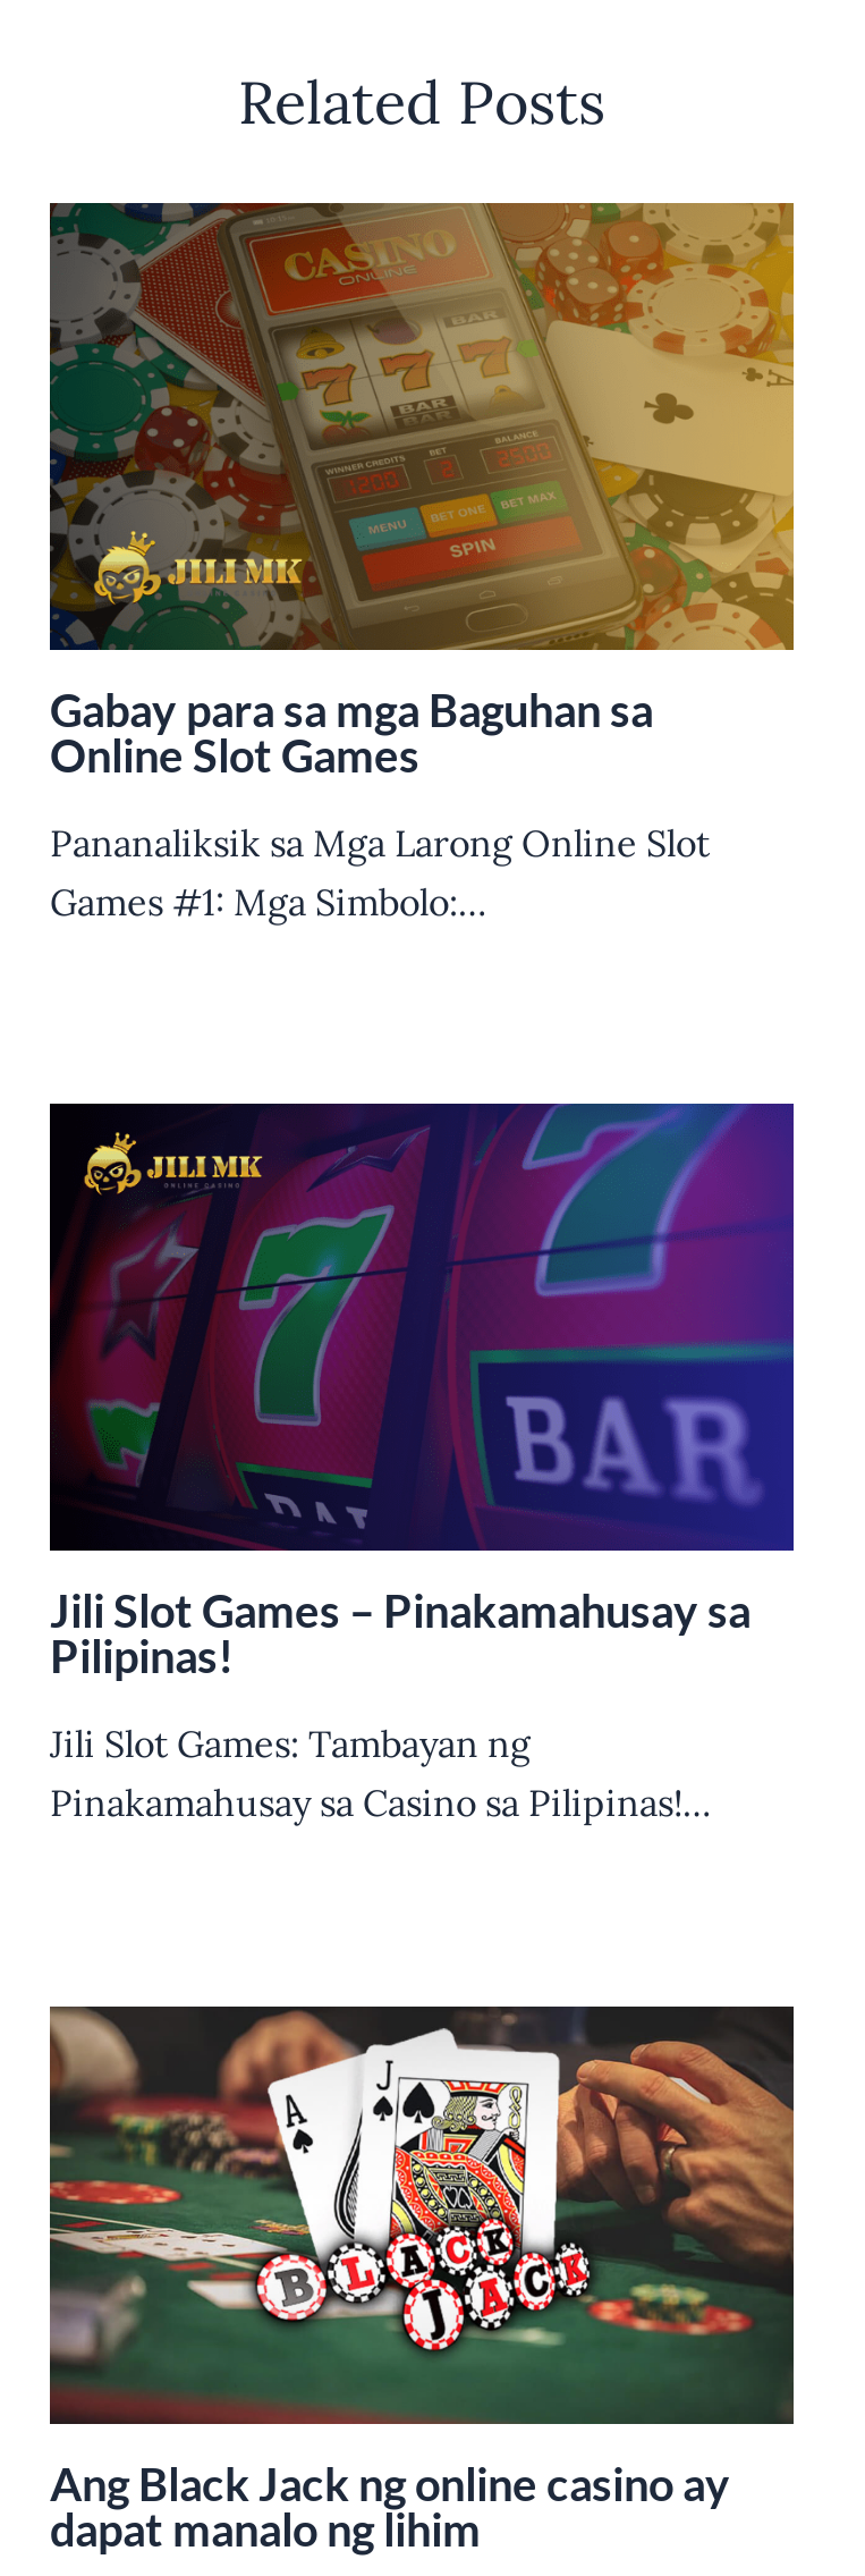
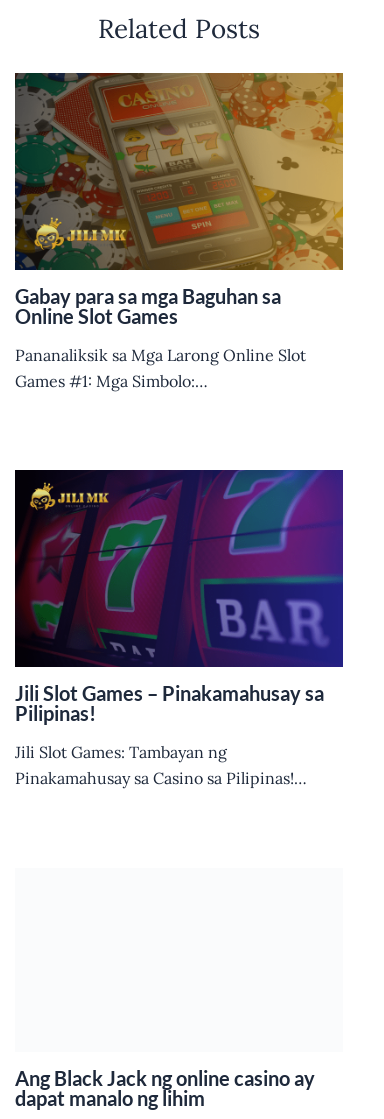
[48,2004,796,2426] [image] -> none

